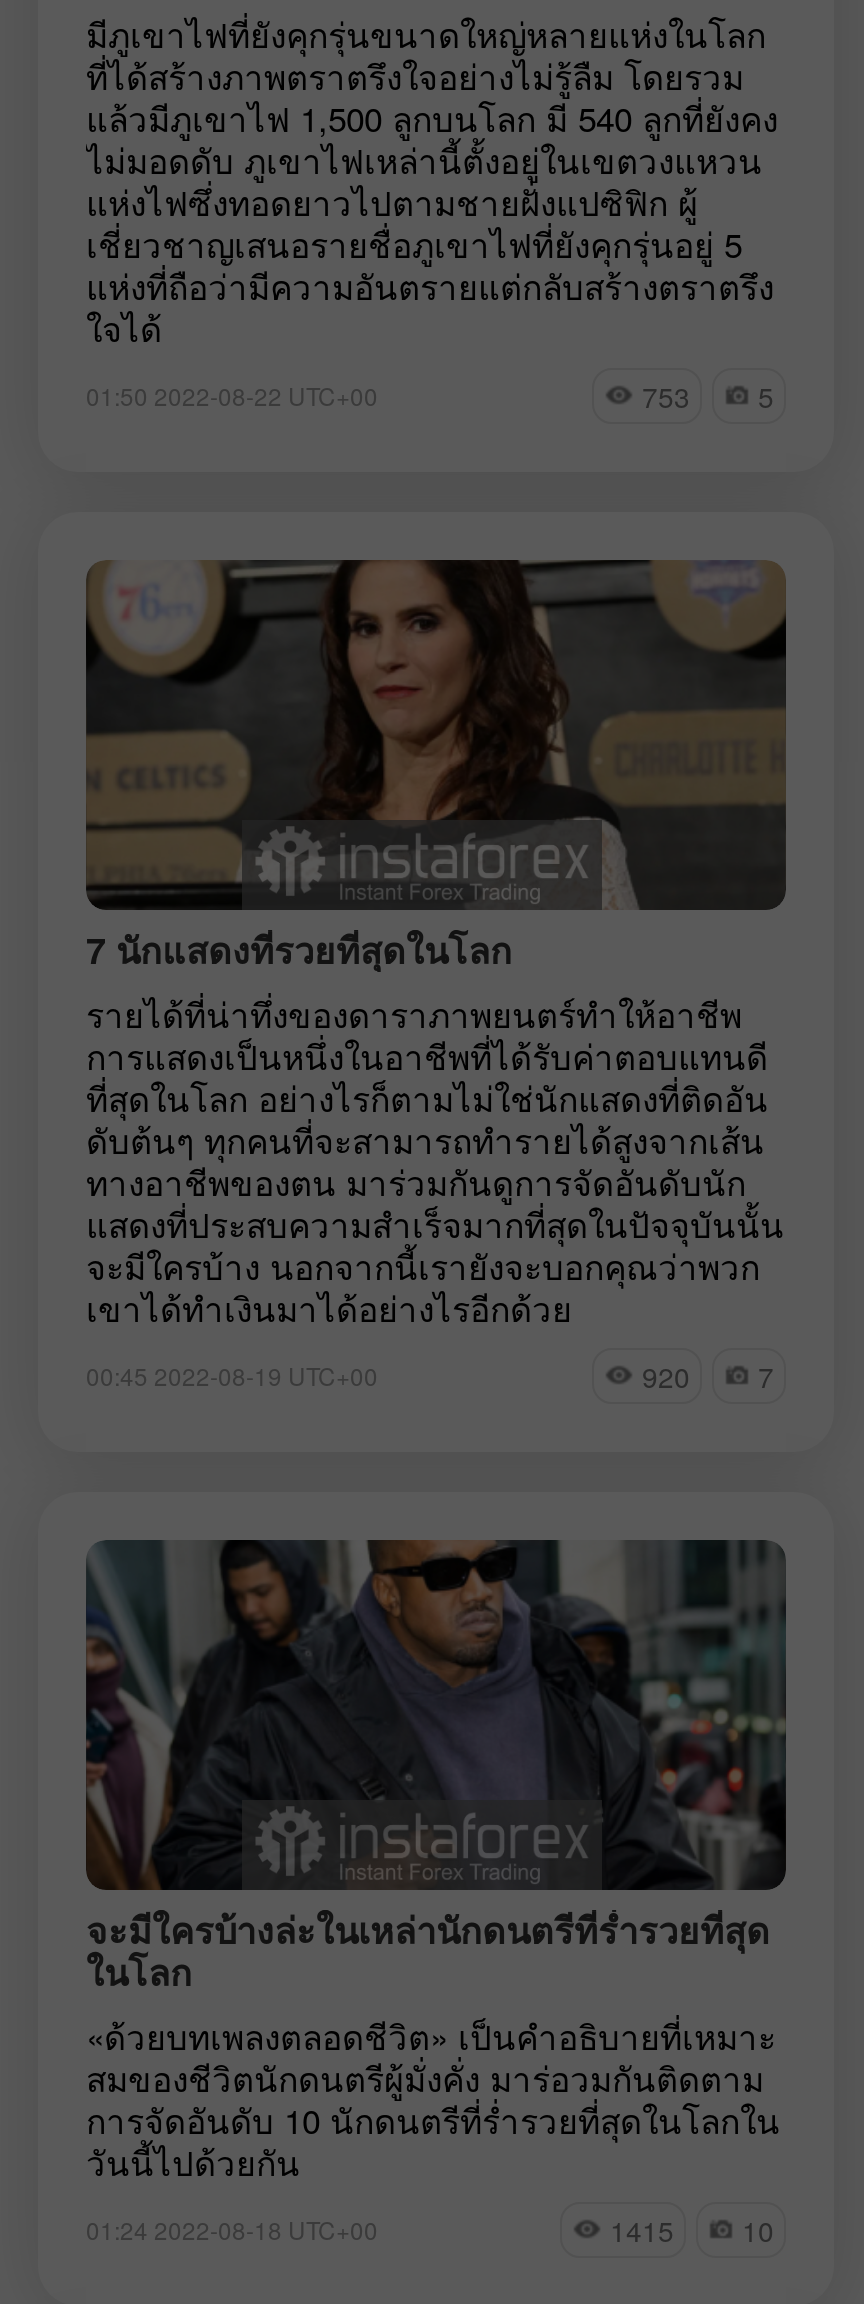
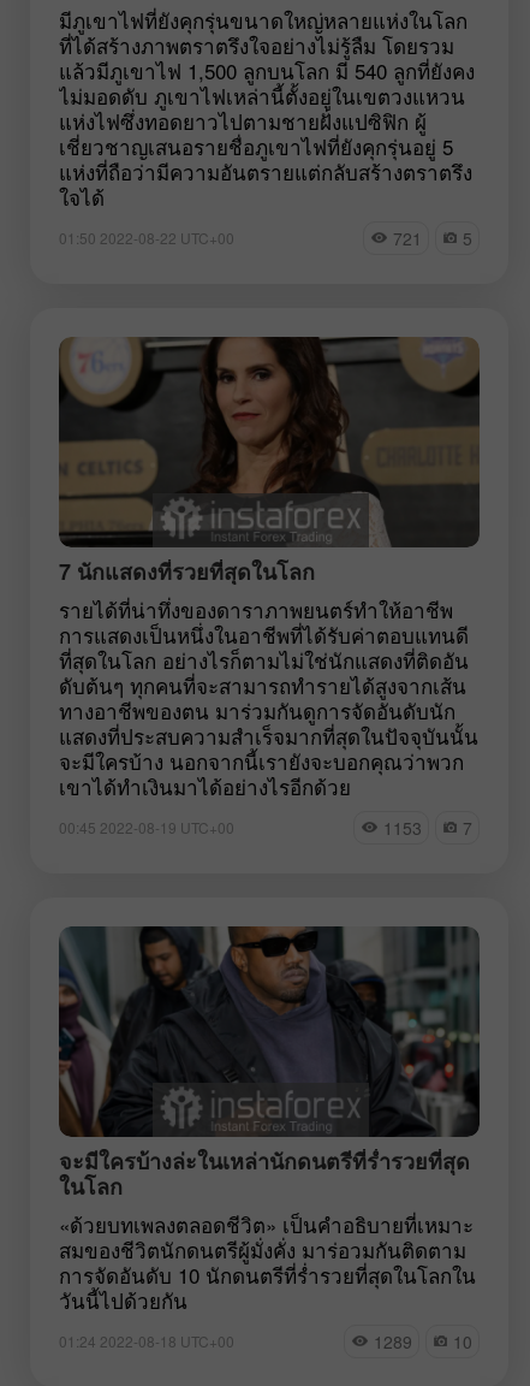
[642,376,774,416] 753 5 -> [393,226,472,250] 721 5
[642,1356,774,1396] 920 7 -> [383,816,472,840] 1153 7
[610,2210,774,2250] 1415 10 -> [374,1329,472,1354] 1289 10

